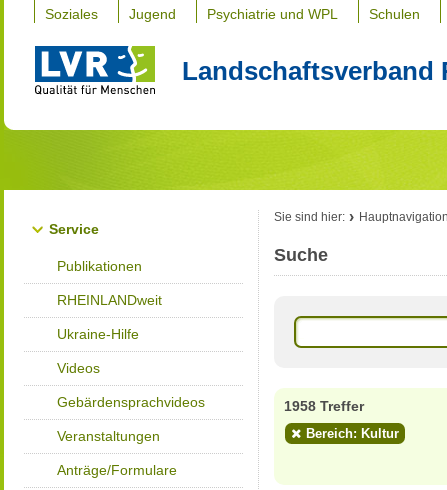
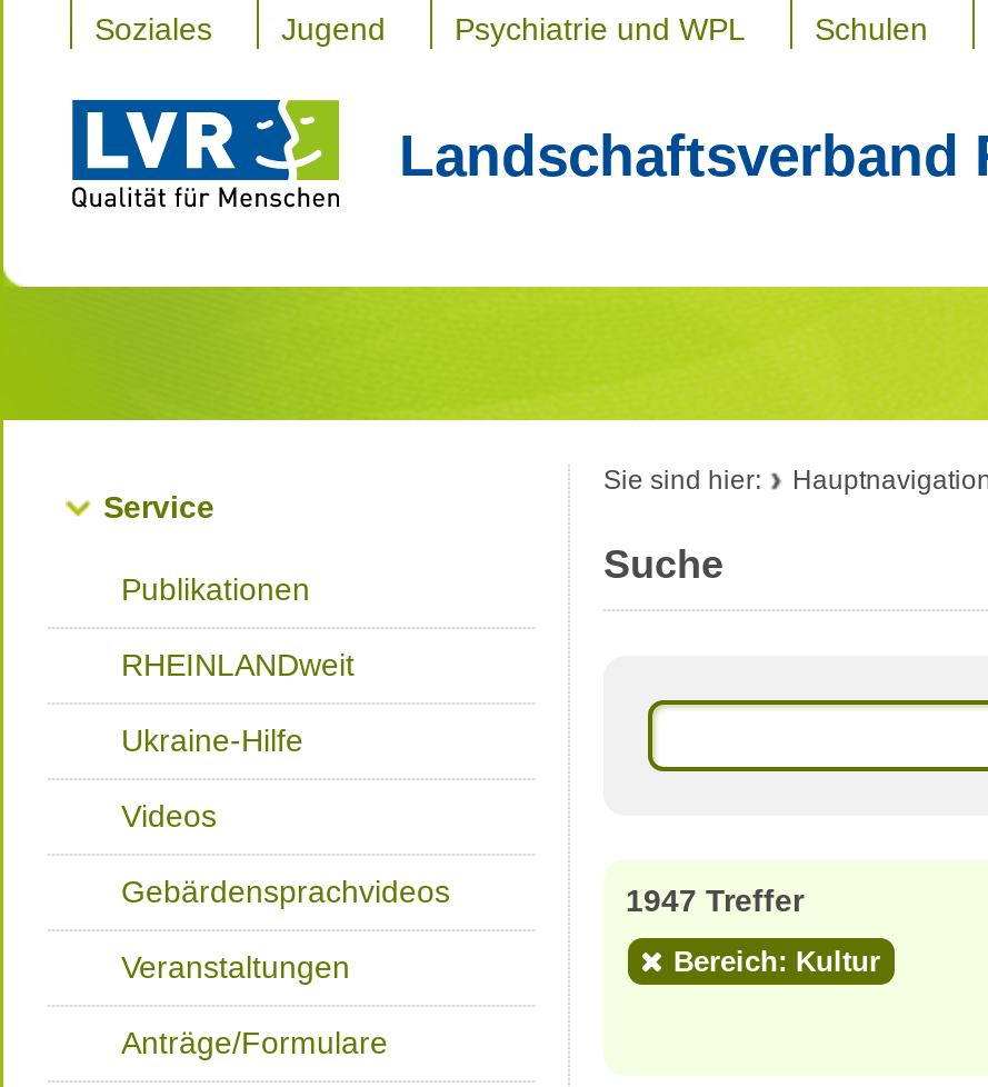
[284,398,364,414] 1958 Treffer -> [626,882,804,918] 1947 Treffer

